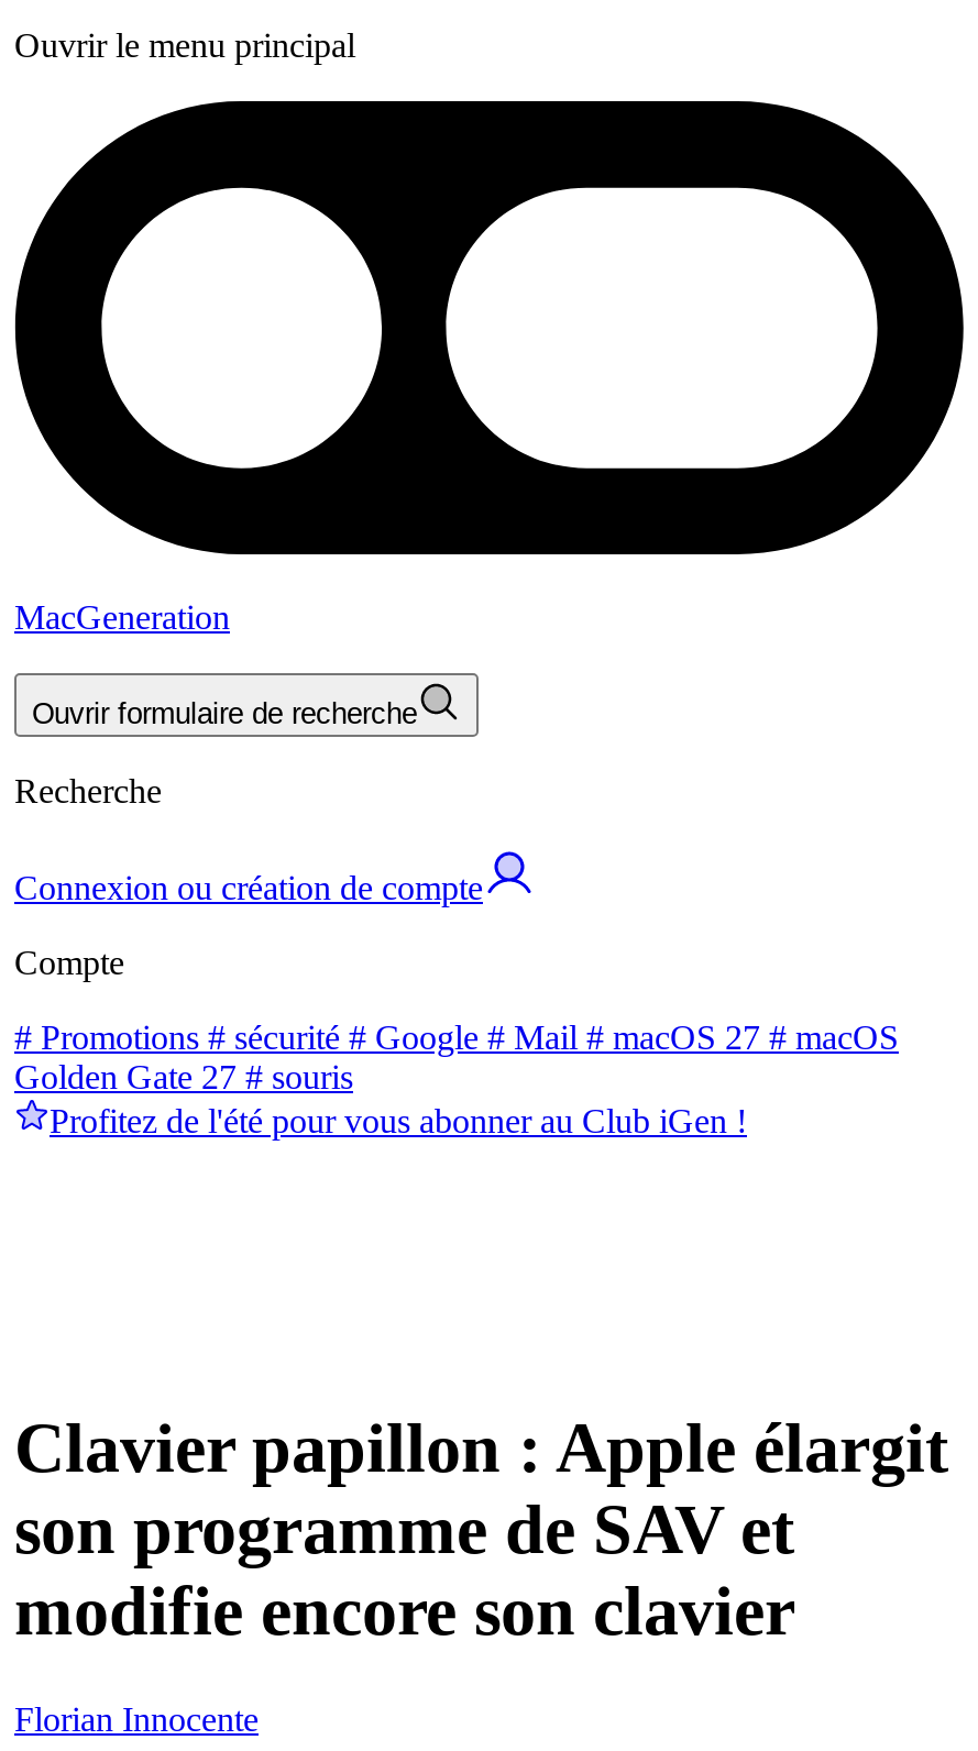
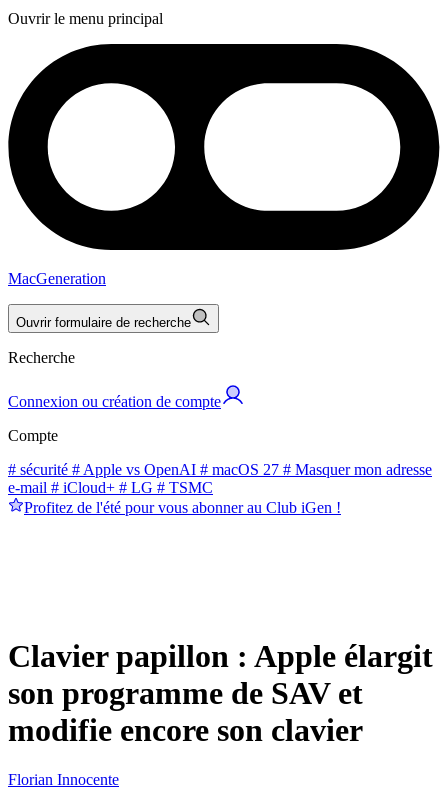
[14,1018,899,1095] # Promotions # sécurité # Google # Mail # macOS 27 # macOS | Golden Gate 27 # souris -> [8,461,432,496] # sécurité # Apple vs OpenAI # macOS 27 # Masquer mon adresse | e-mail # iCloud+ # LG # TSMC

